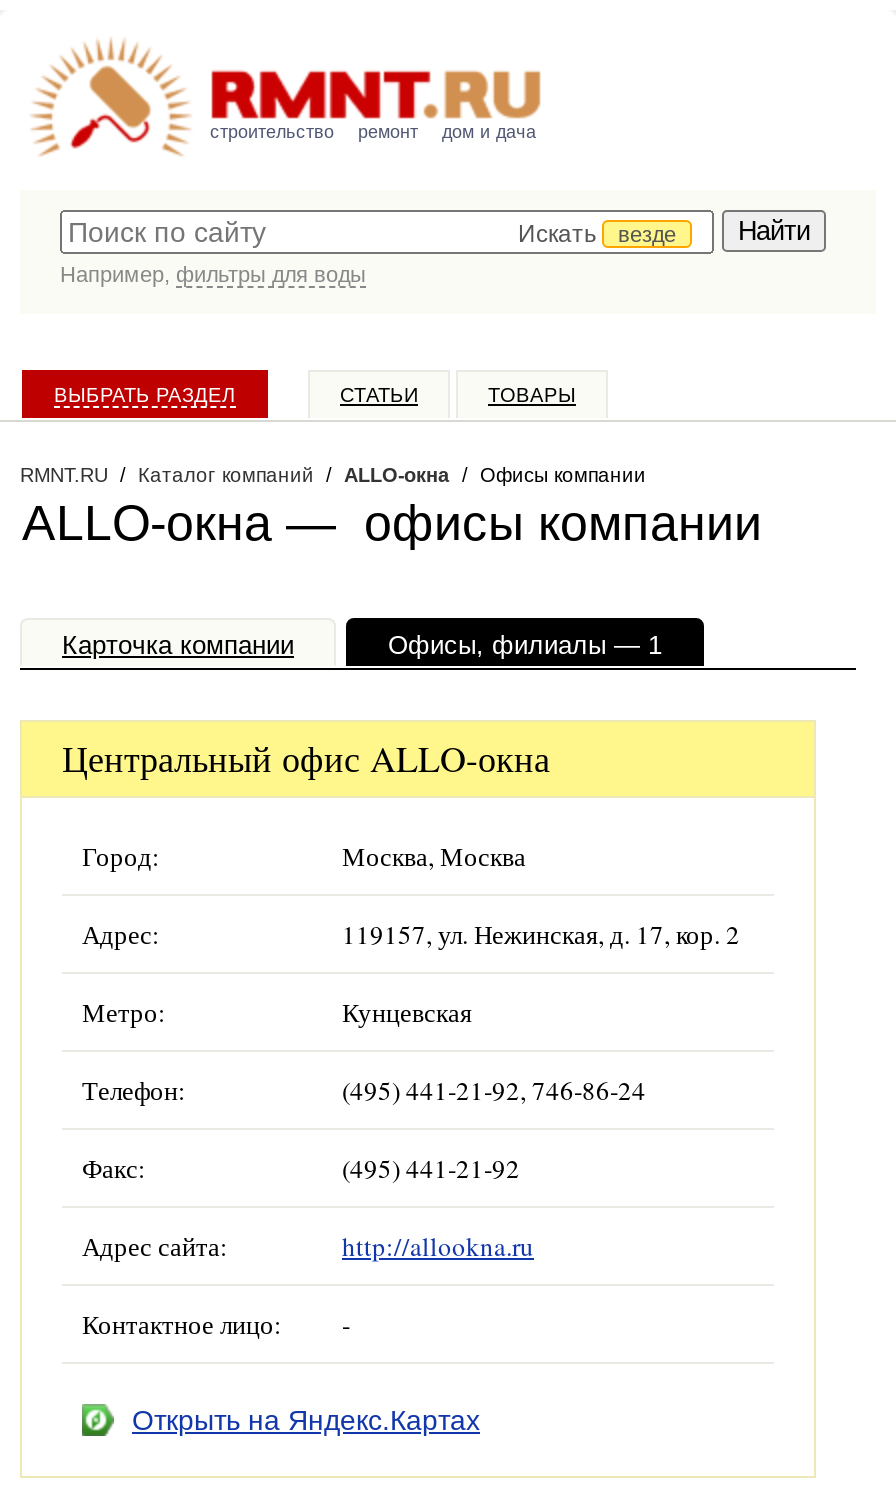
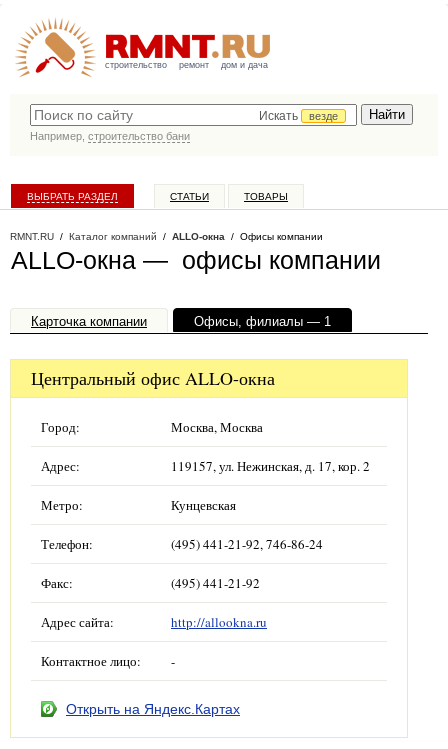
[60,262,366,286] Например, фильтры для воды -> [30,130,190,142] Например, строительство бани

